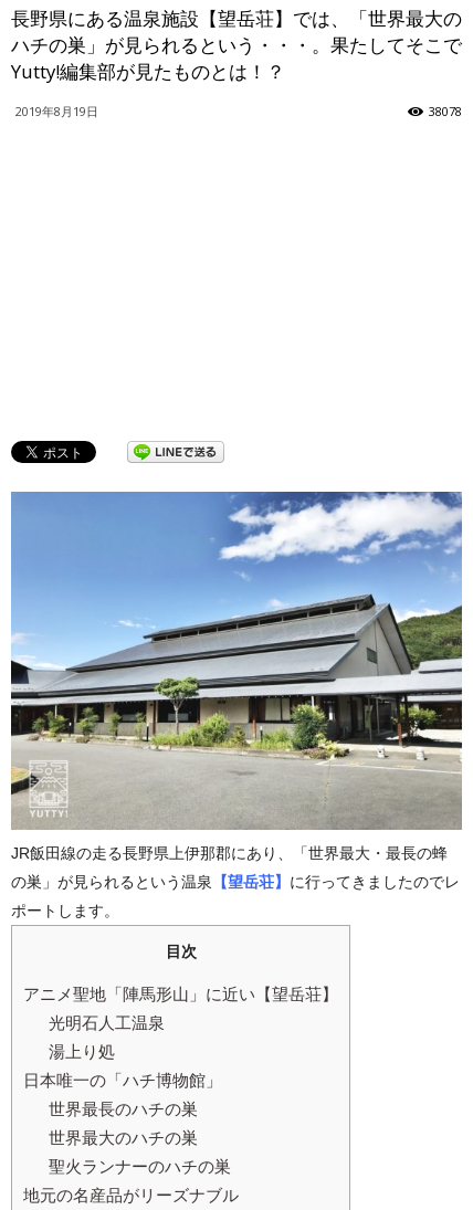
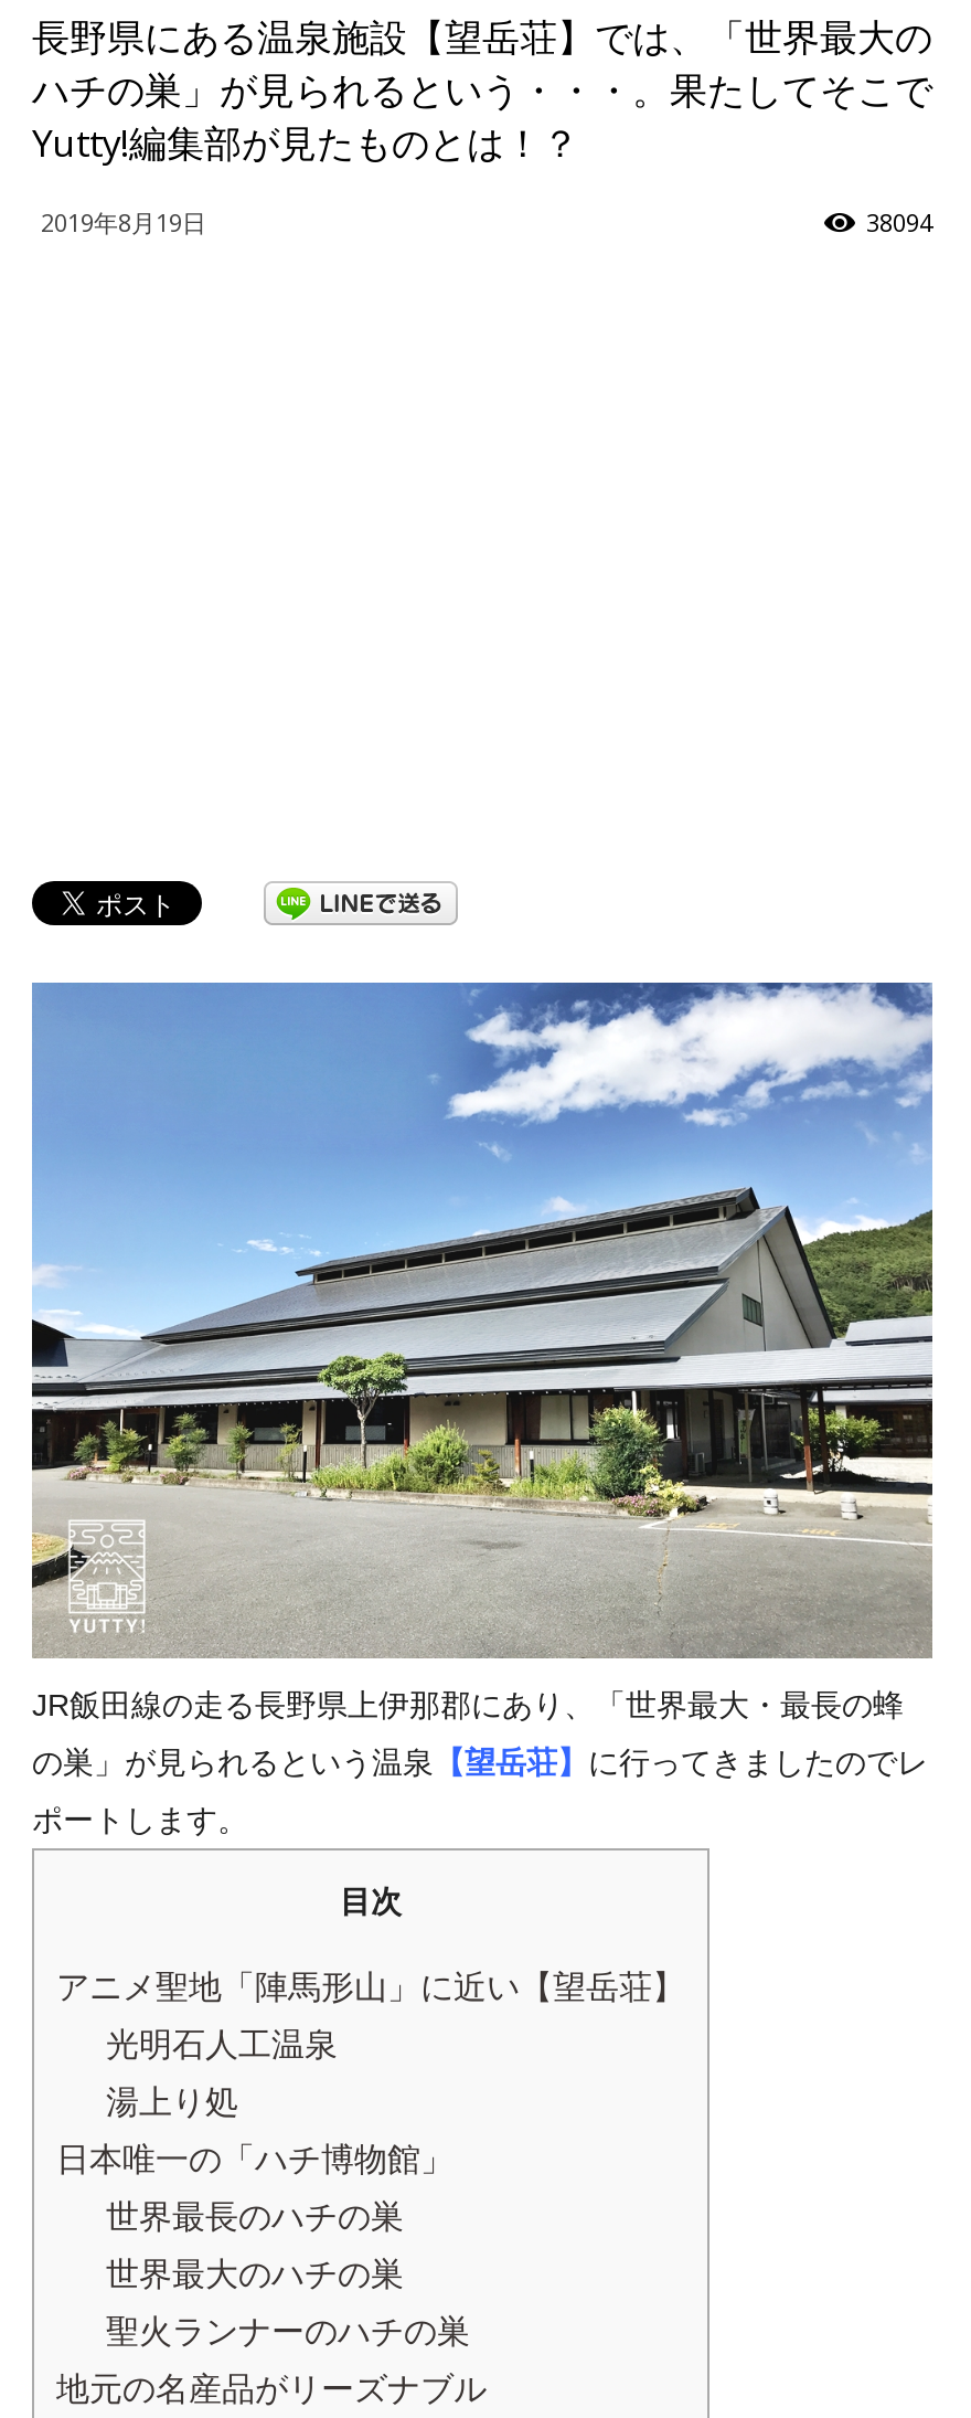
[429,103,462,119] 38078 -> [866,205,932,238] 38094

